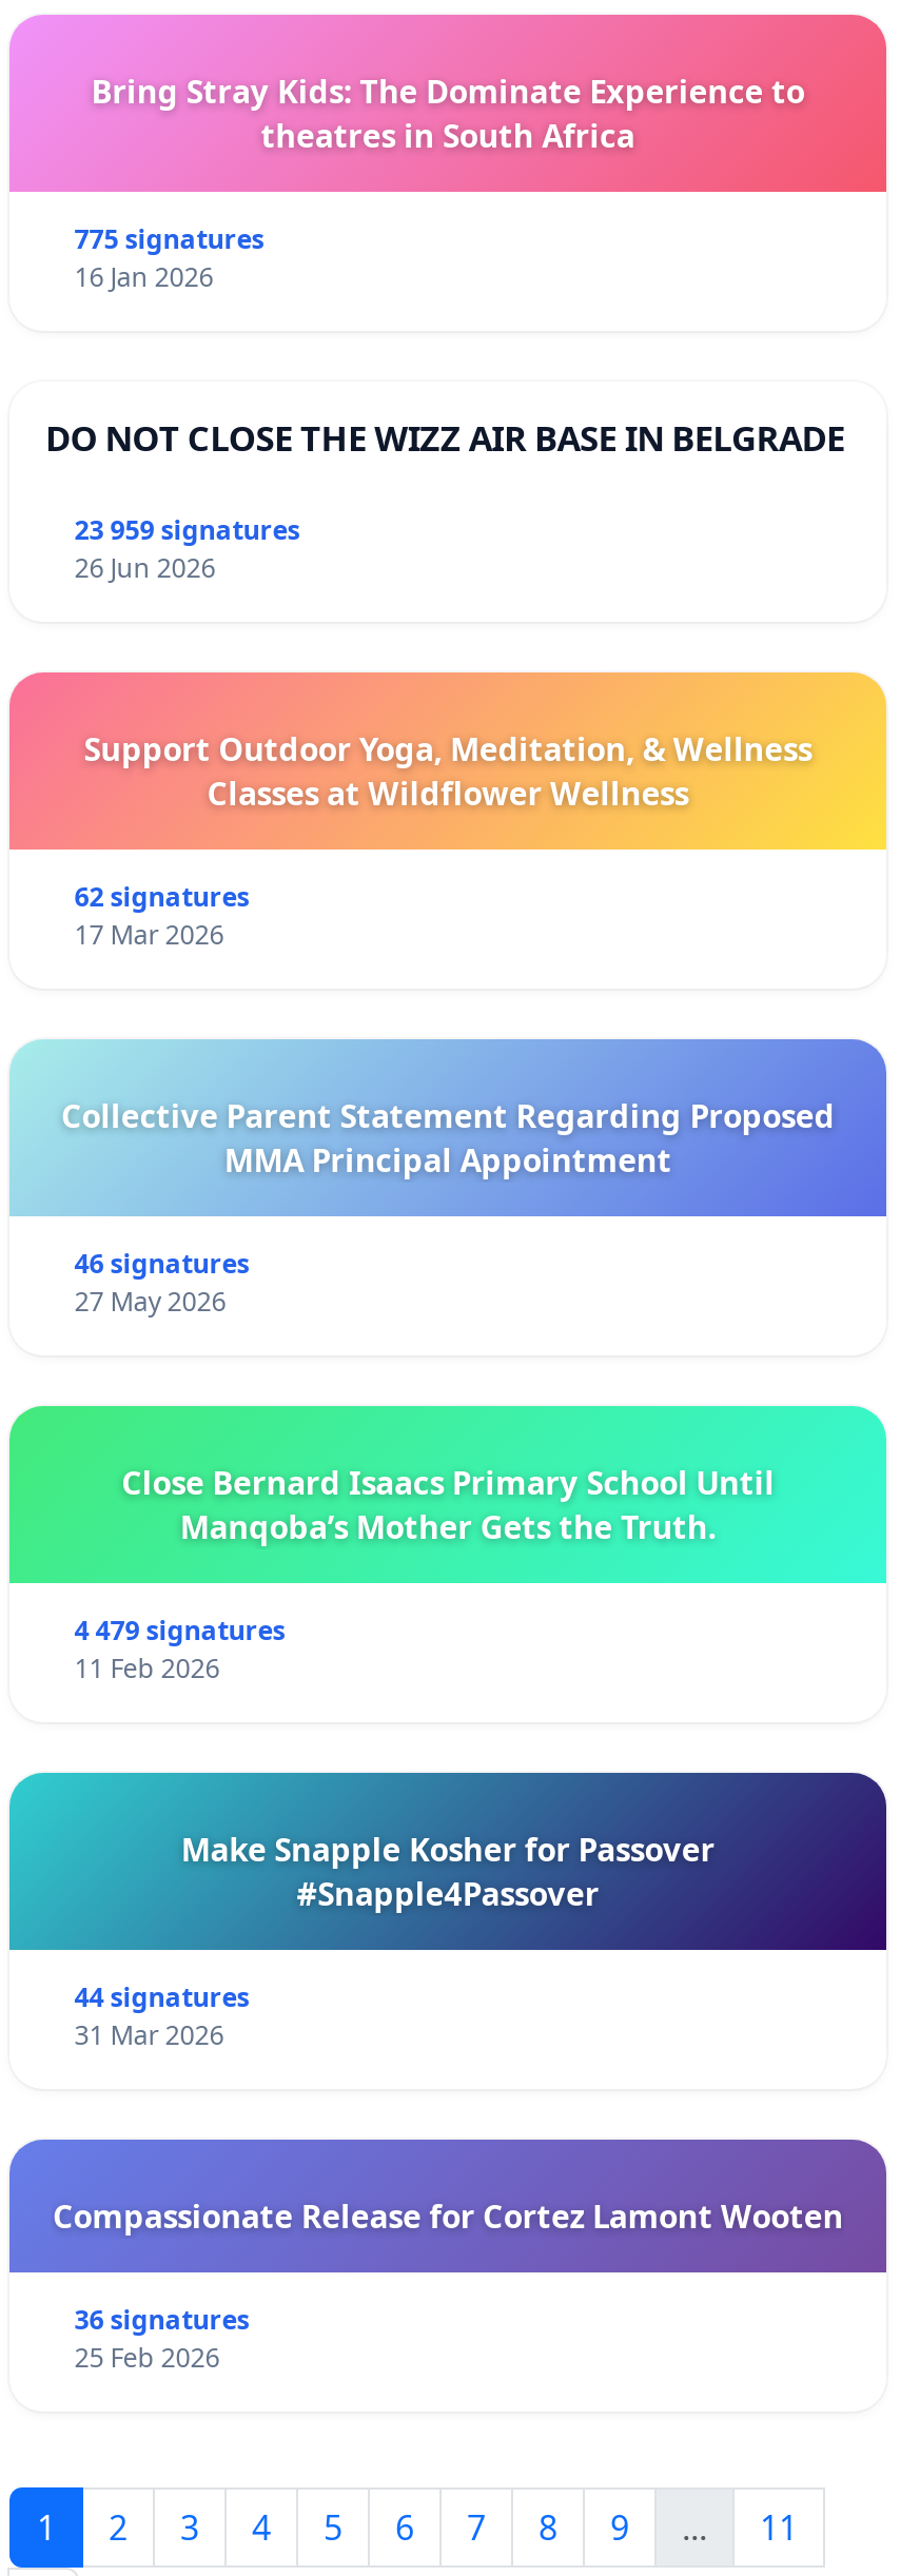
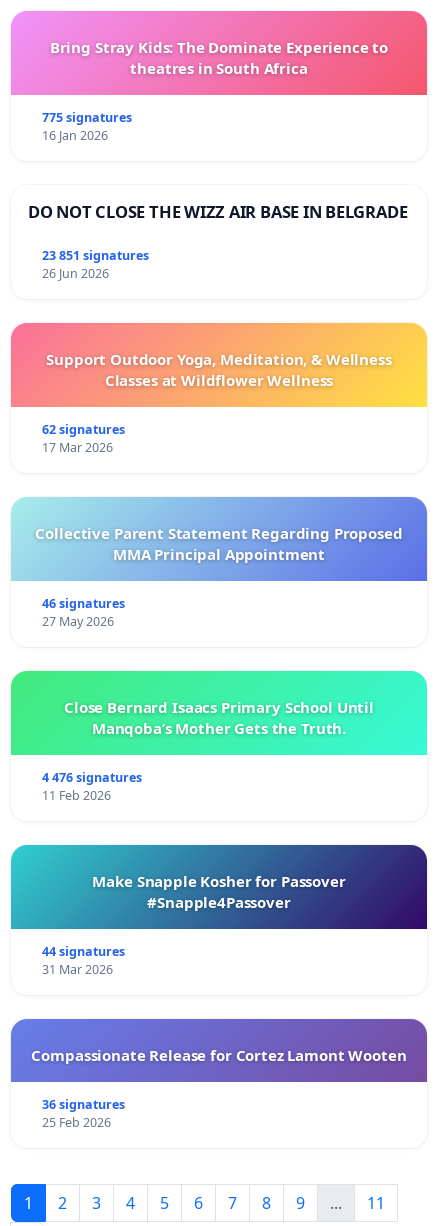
[74,512,300,548] 23 959 signatures -> [42,247,149,264] 23 851 signatures
[74,1613,285,1648] 4 479 signatures -> [42,769,142,786] 4 476 signatures

